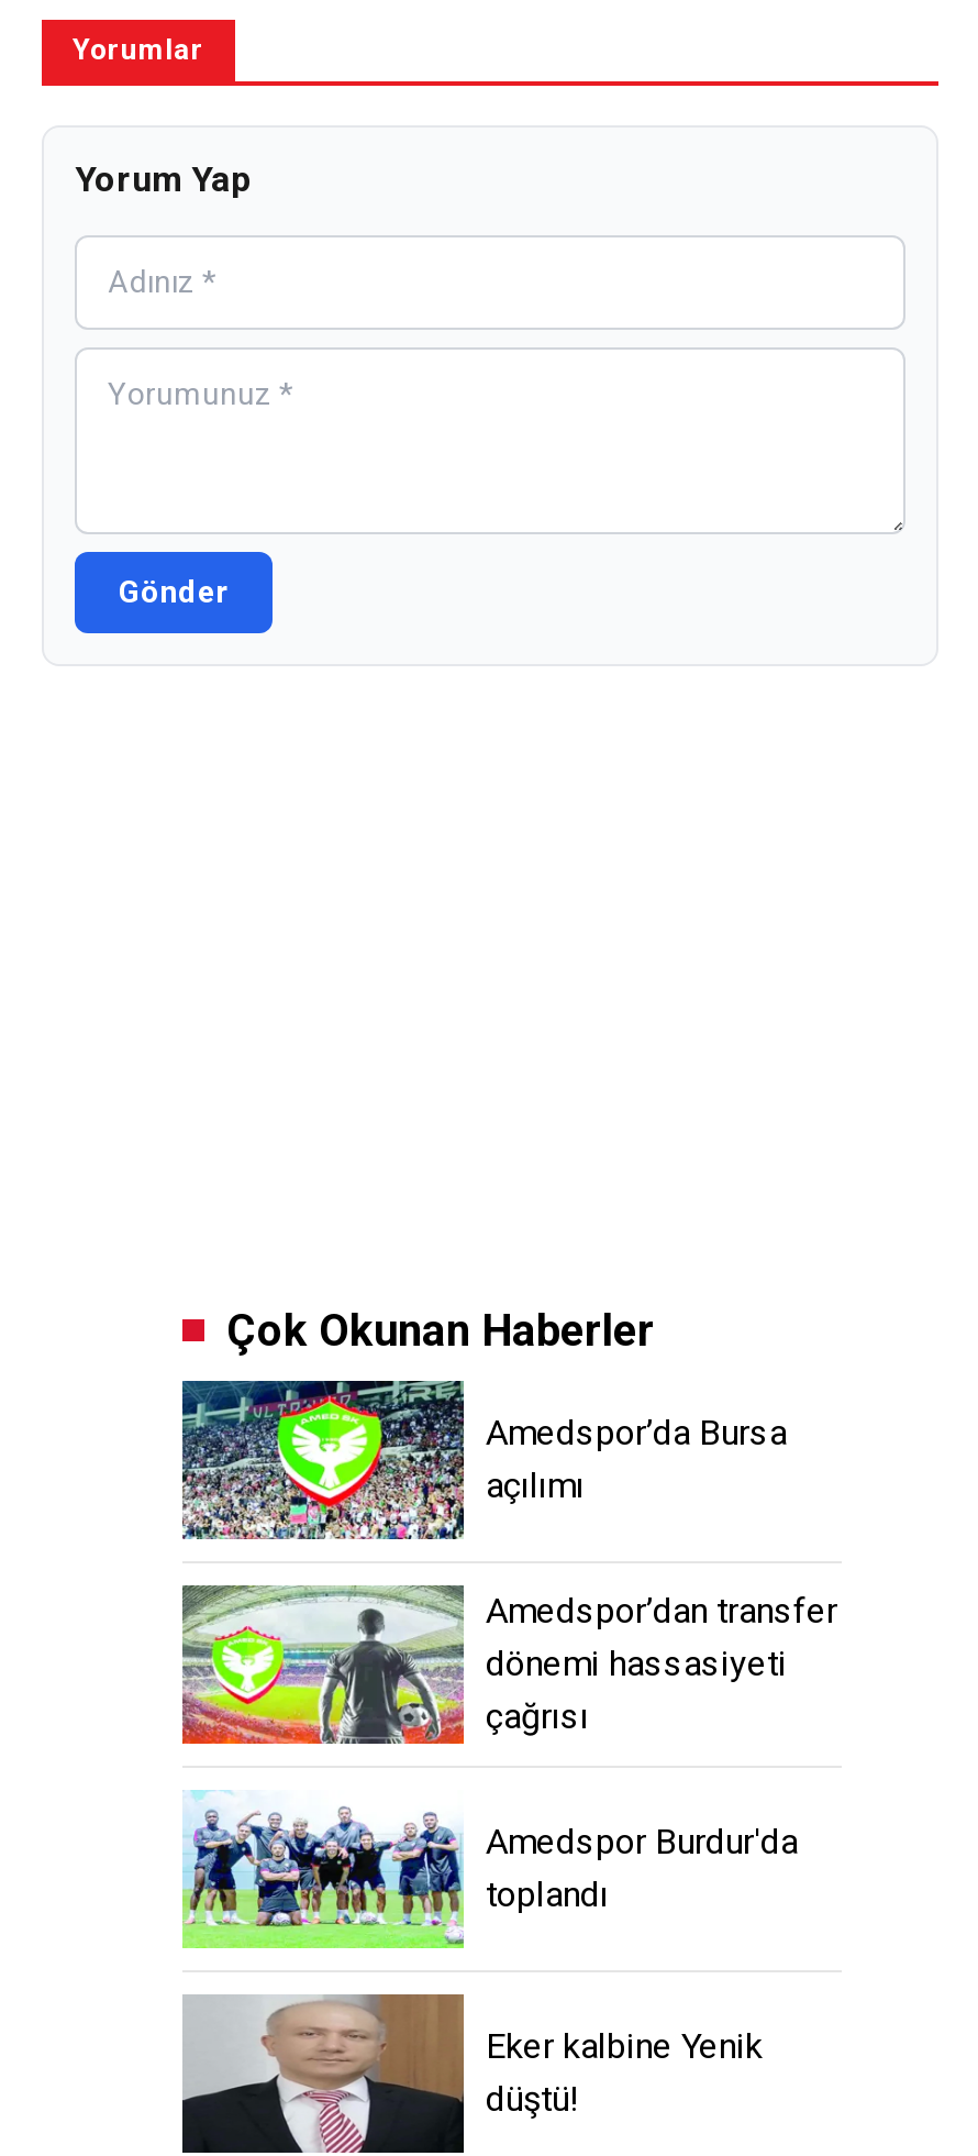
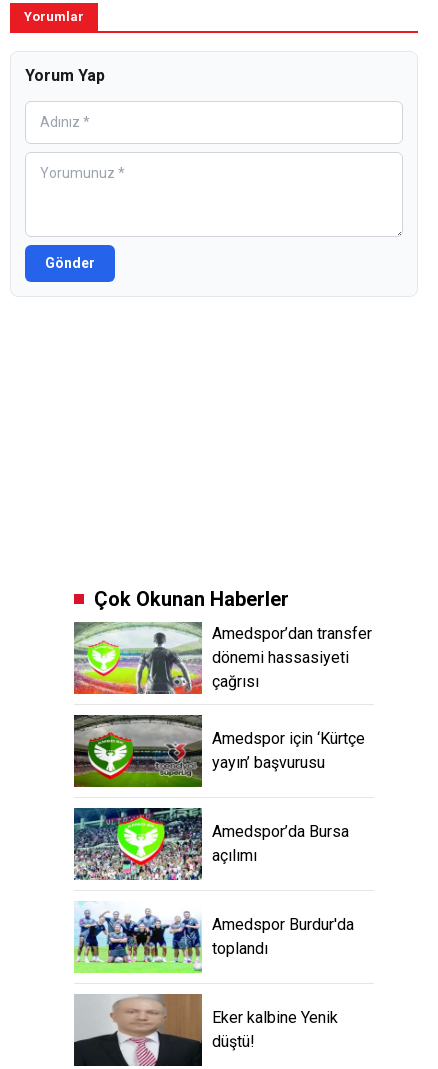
moved [180,1379,787,1541] -> [73,807,349,881]: [image] | Amedspor’da Bursa | açılımı
moved [178,1581,837,1748] -> [72,620,372,696]: [image] | Amedspor’dan transfer | dönemi hassasiyeti | çağrısı
none -> [73,714,365,788] [image] | Amedspor için ‘Kürtçe | yayın’ başvurusu

